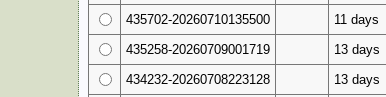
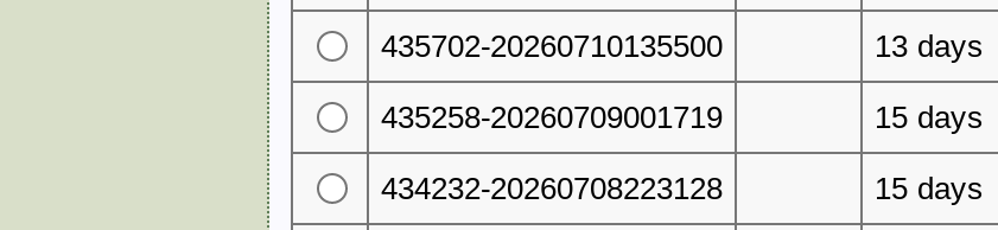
[334,12,379,27] 11 days -> [875,28,984,64] 13 days
[334,42,380,57] 13 days -> [875,100,984,135] 15 days
[334,72,380,87] 13 days -> [875,171,984,206] 15 days

